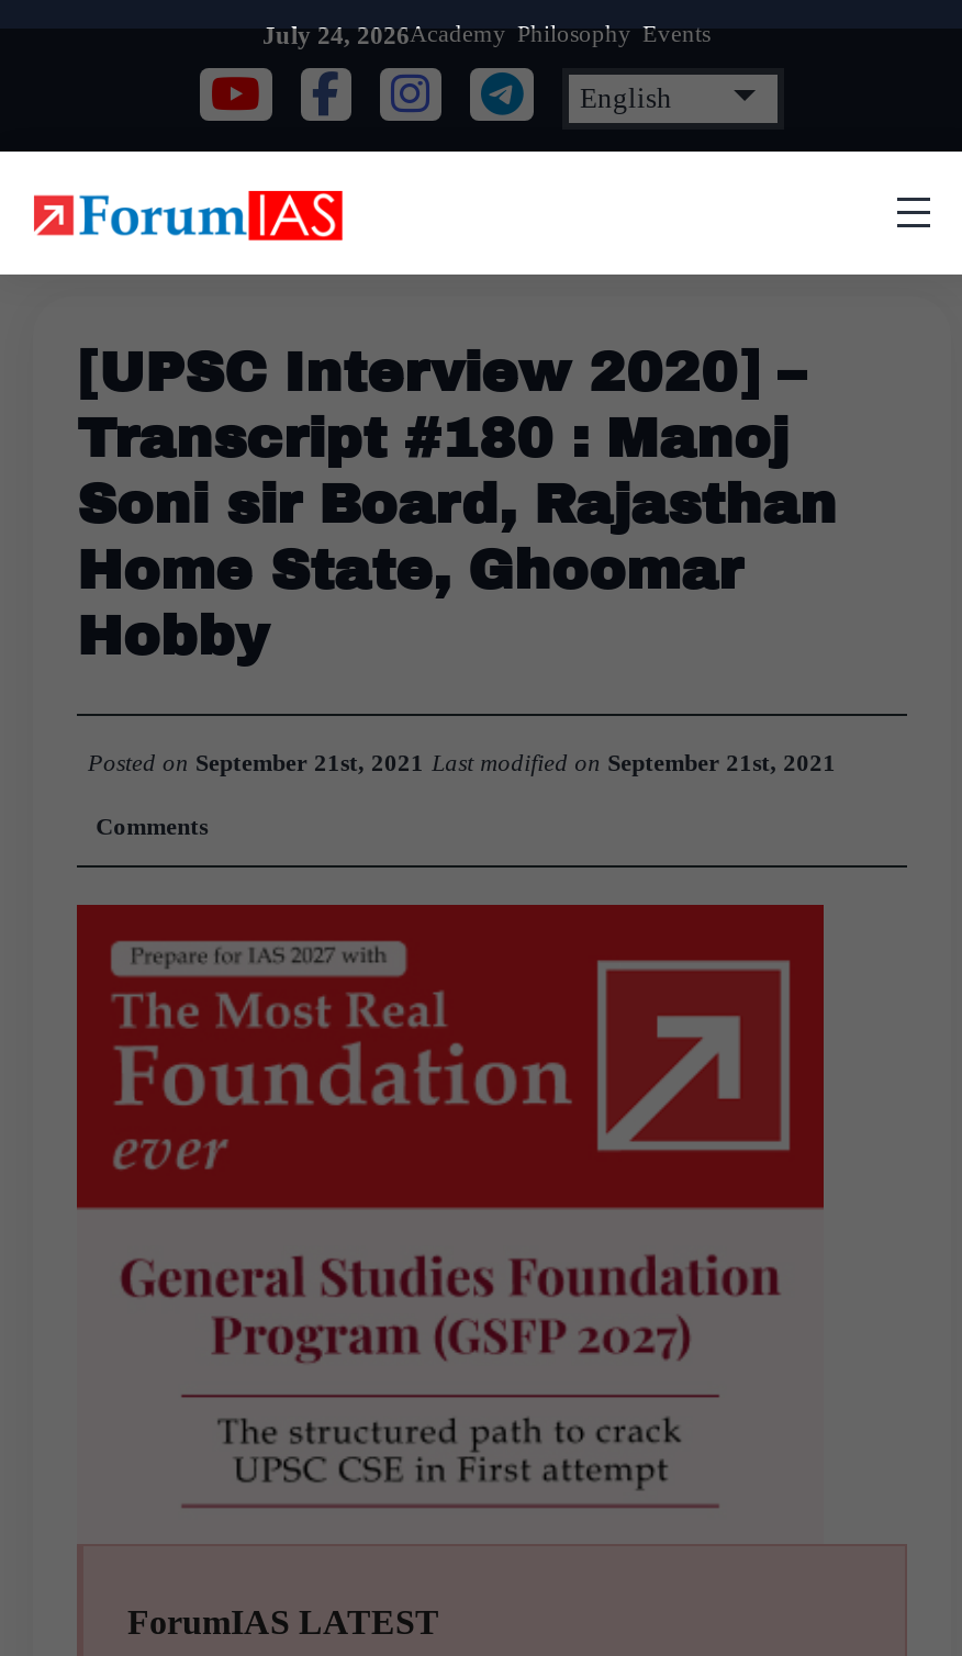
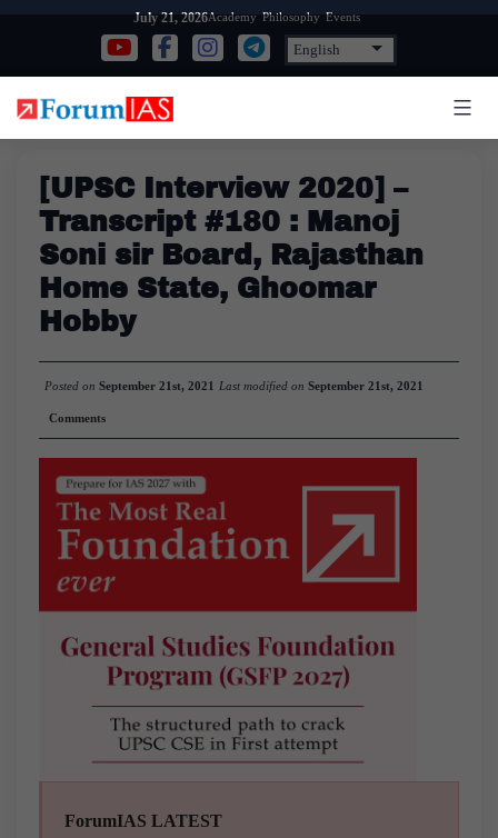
[262,20,711,48] July 24, 2026Academy Philosophy Events -> [133,10,360,24] July 21, 2026Academy Philosophy Events

